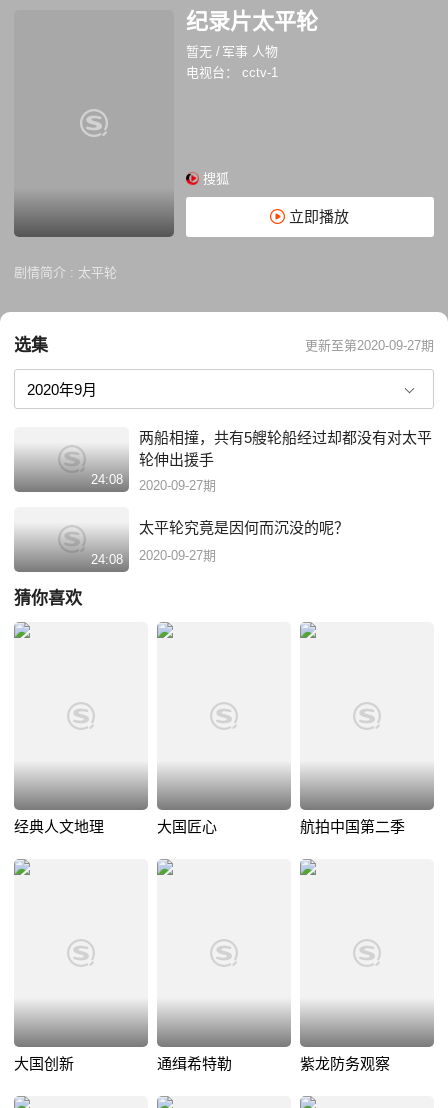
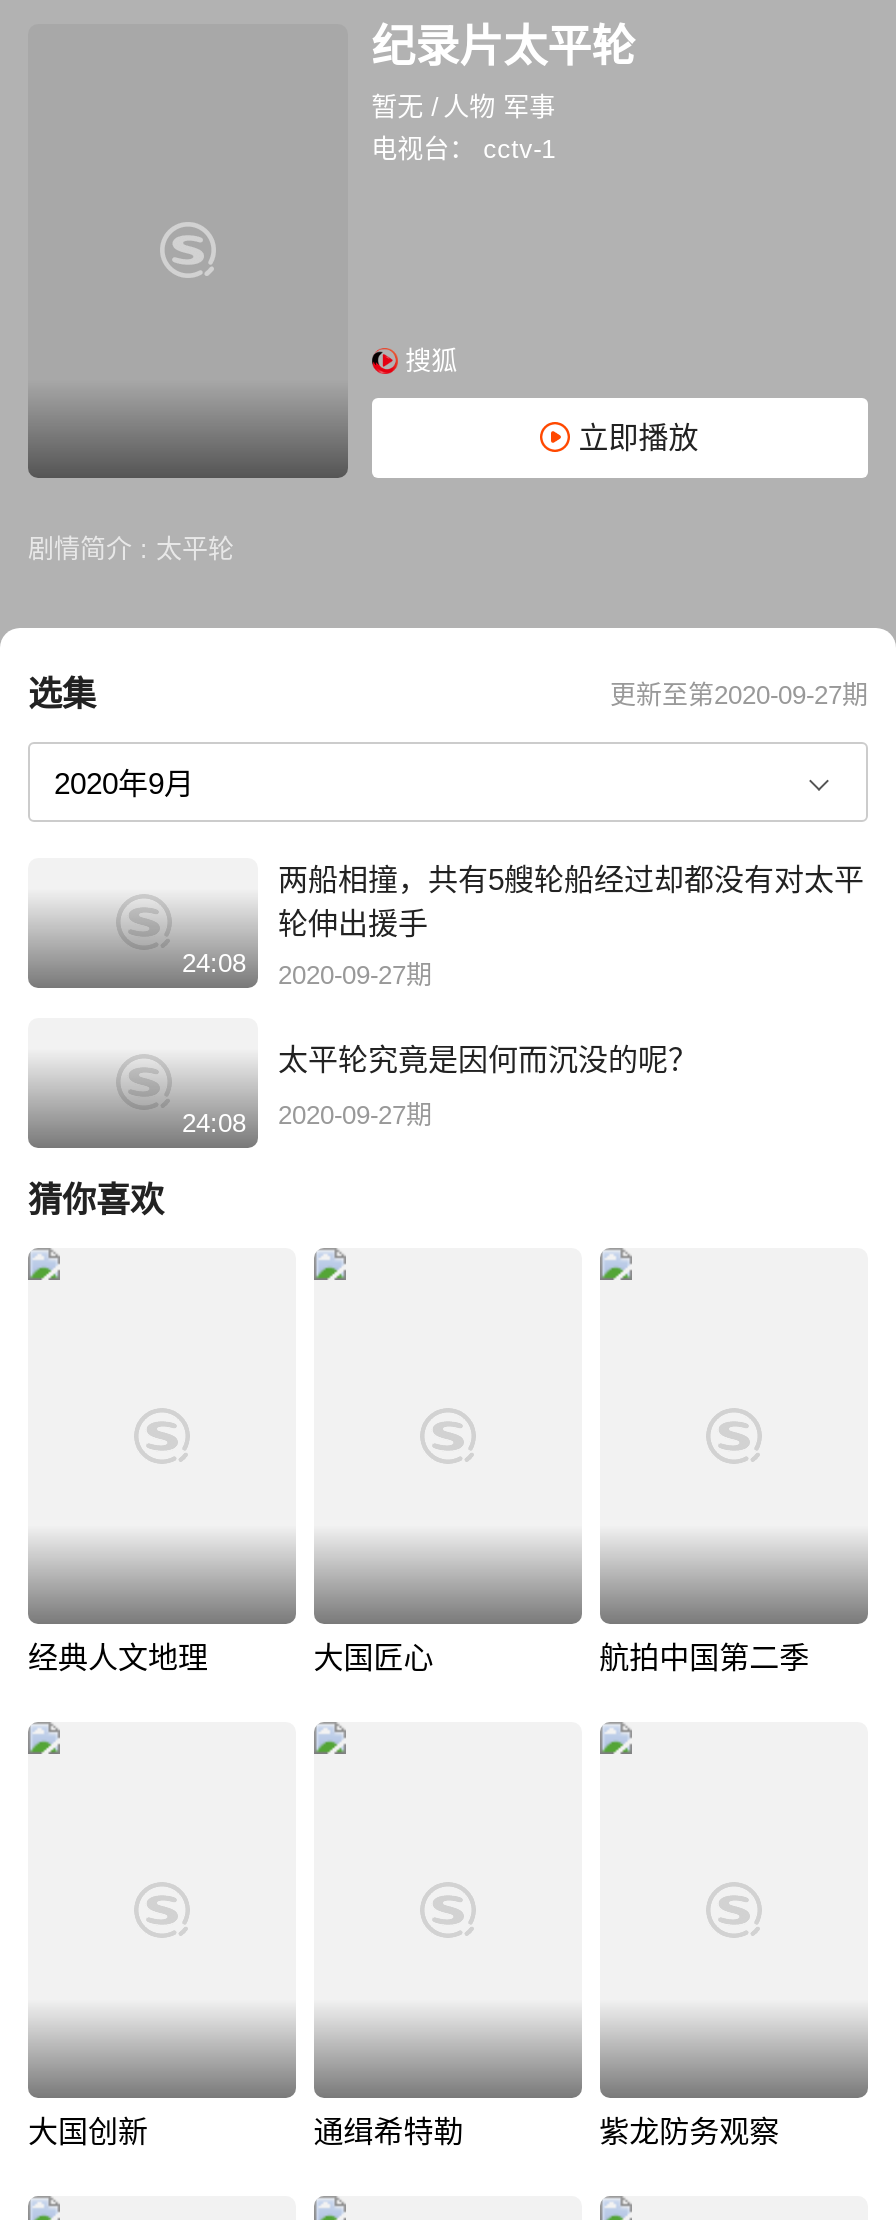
[186,44,278,59] 暂无 / 军事 人物 -> [371,92,555,122] 暂无 / 人物 军事

